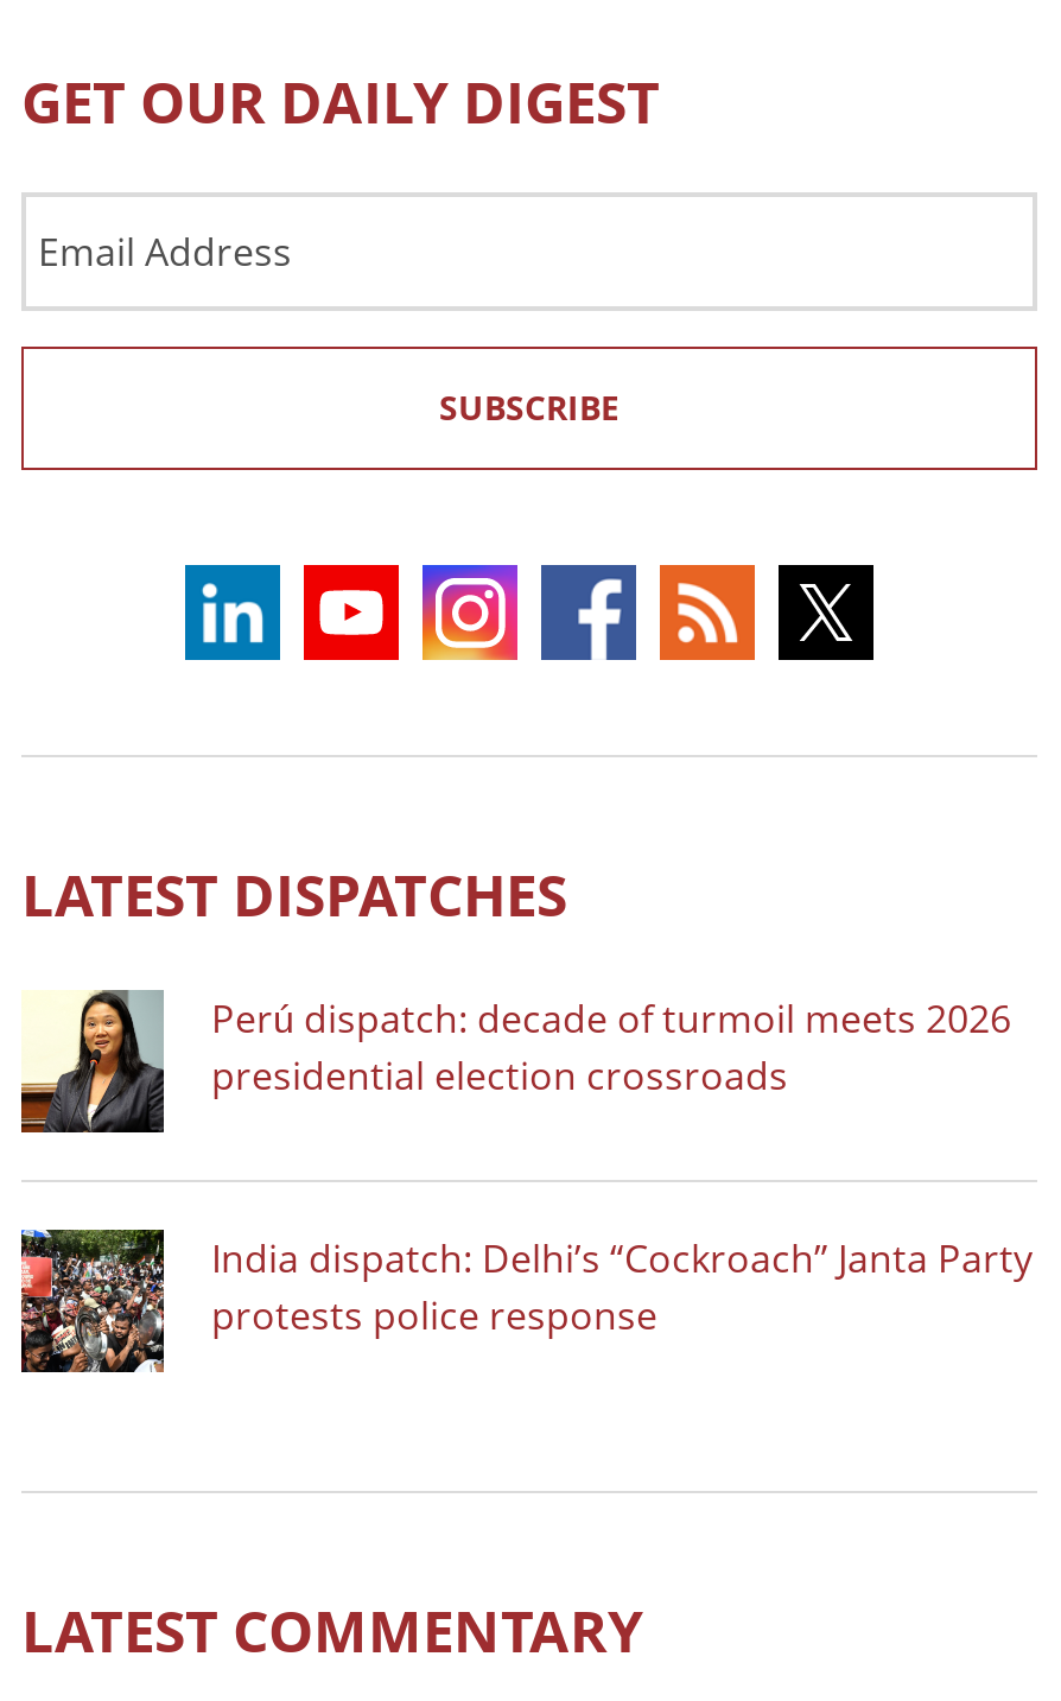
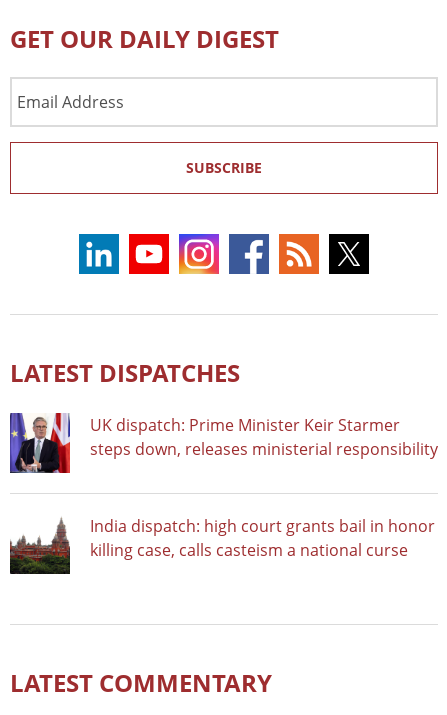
[19,988,1011,1135] [image] | Perú dispatch: decade of turmoil meets 2026 | presidential election crossroads -> [9,412,438,474] [image] | UK dispatch: Prime Minister Keir Starmer | steps down, releases ministerial responsibility
[19,1227,1033,1375] [image] | India dispatch: Delhi’s “Cockroach” Janta Party | protests police response -> [10,514,435,575] [image] | India dispatch: high court grants bail in honor | killing case, calls casteism a national curse

